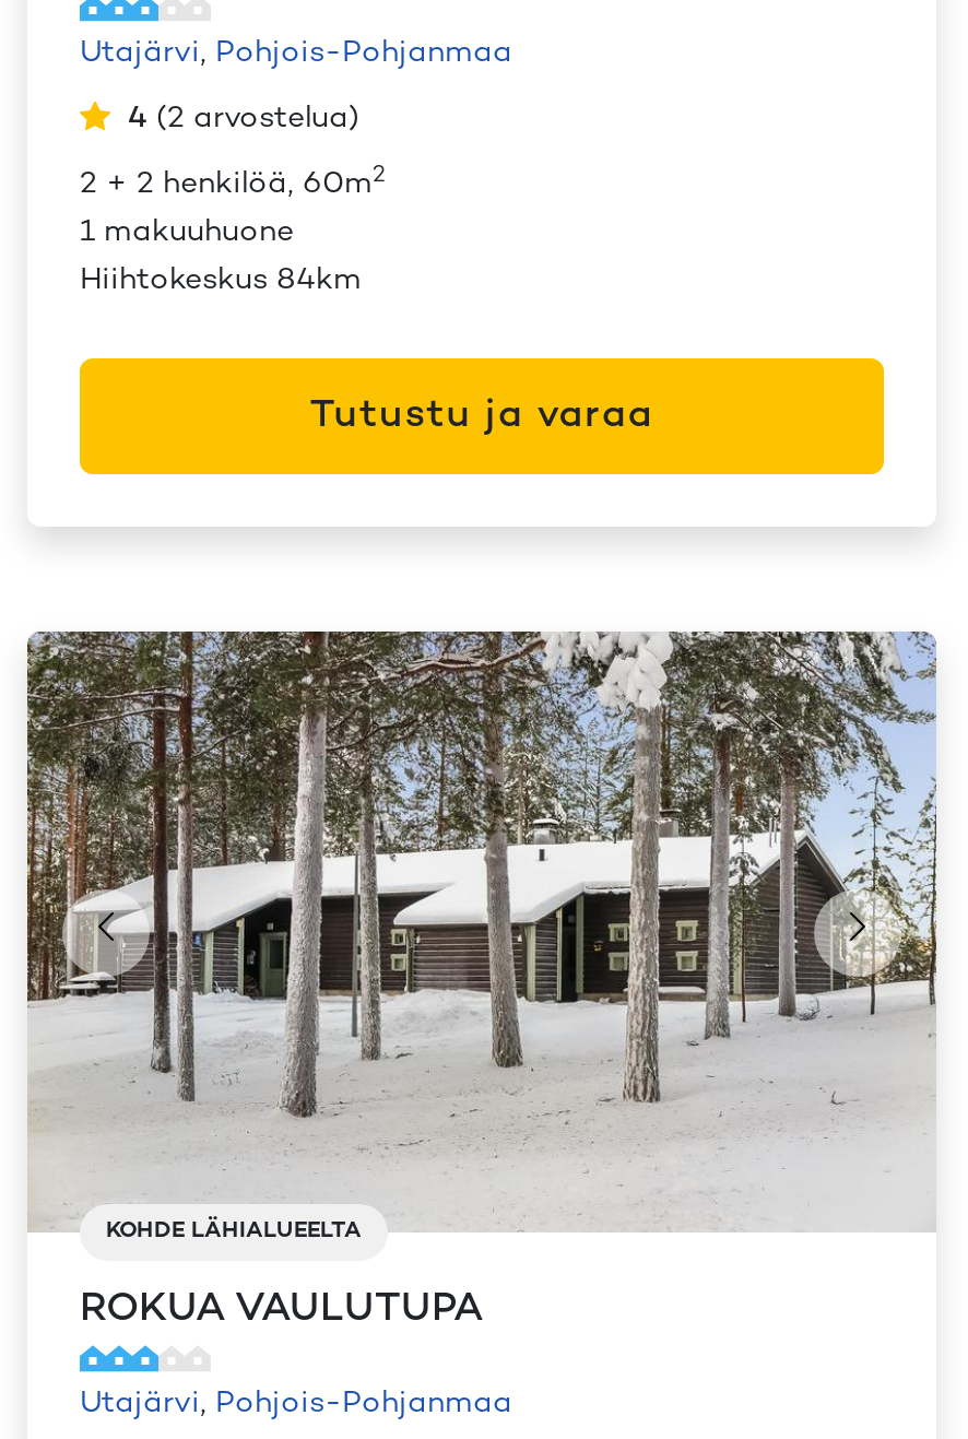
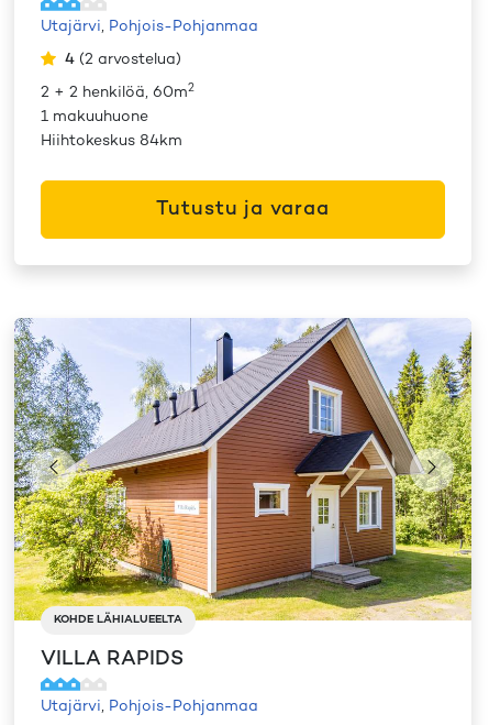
[25,629,939,1331] [image] | ROKUA VAULUTUPA -> [13,318,473,670] [image] | VILLA RAPIDS

